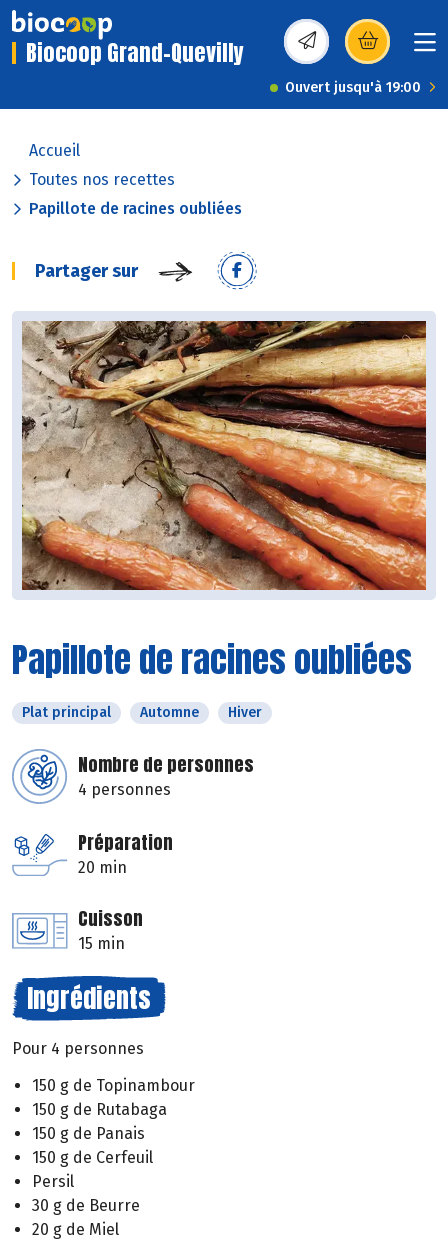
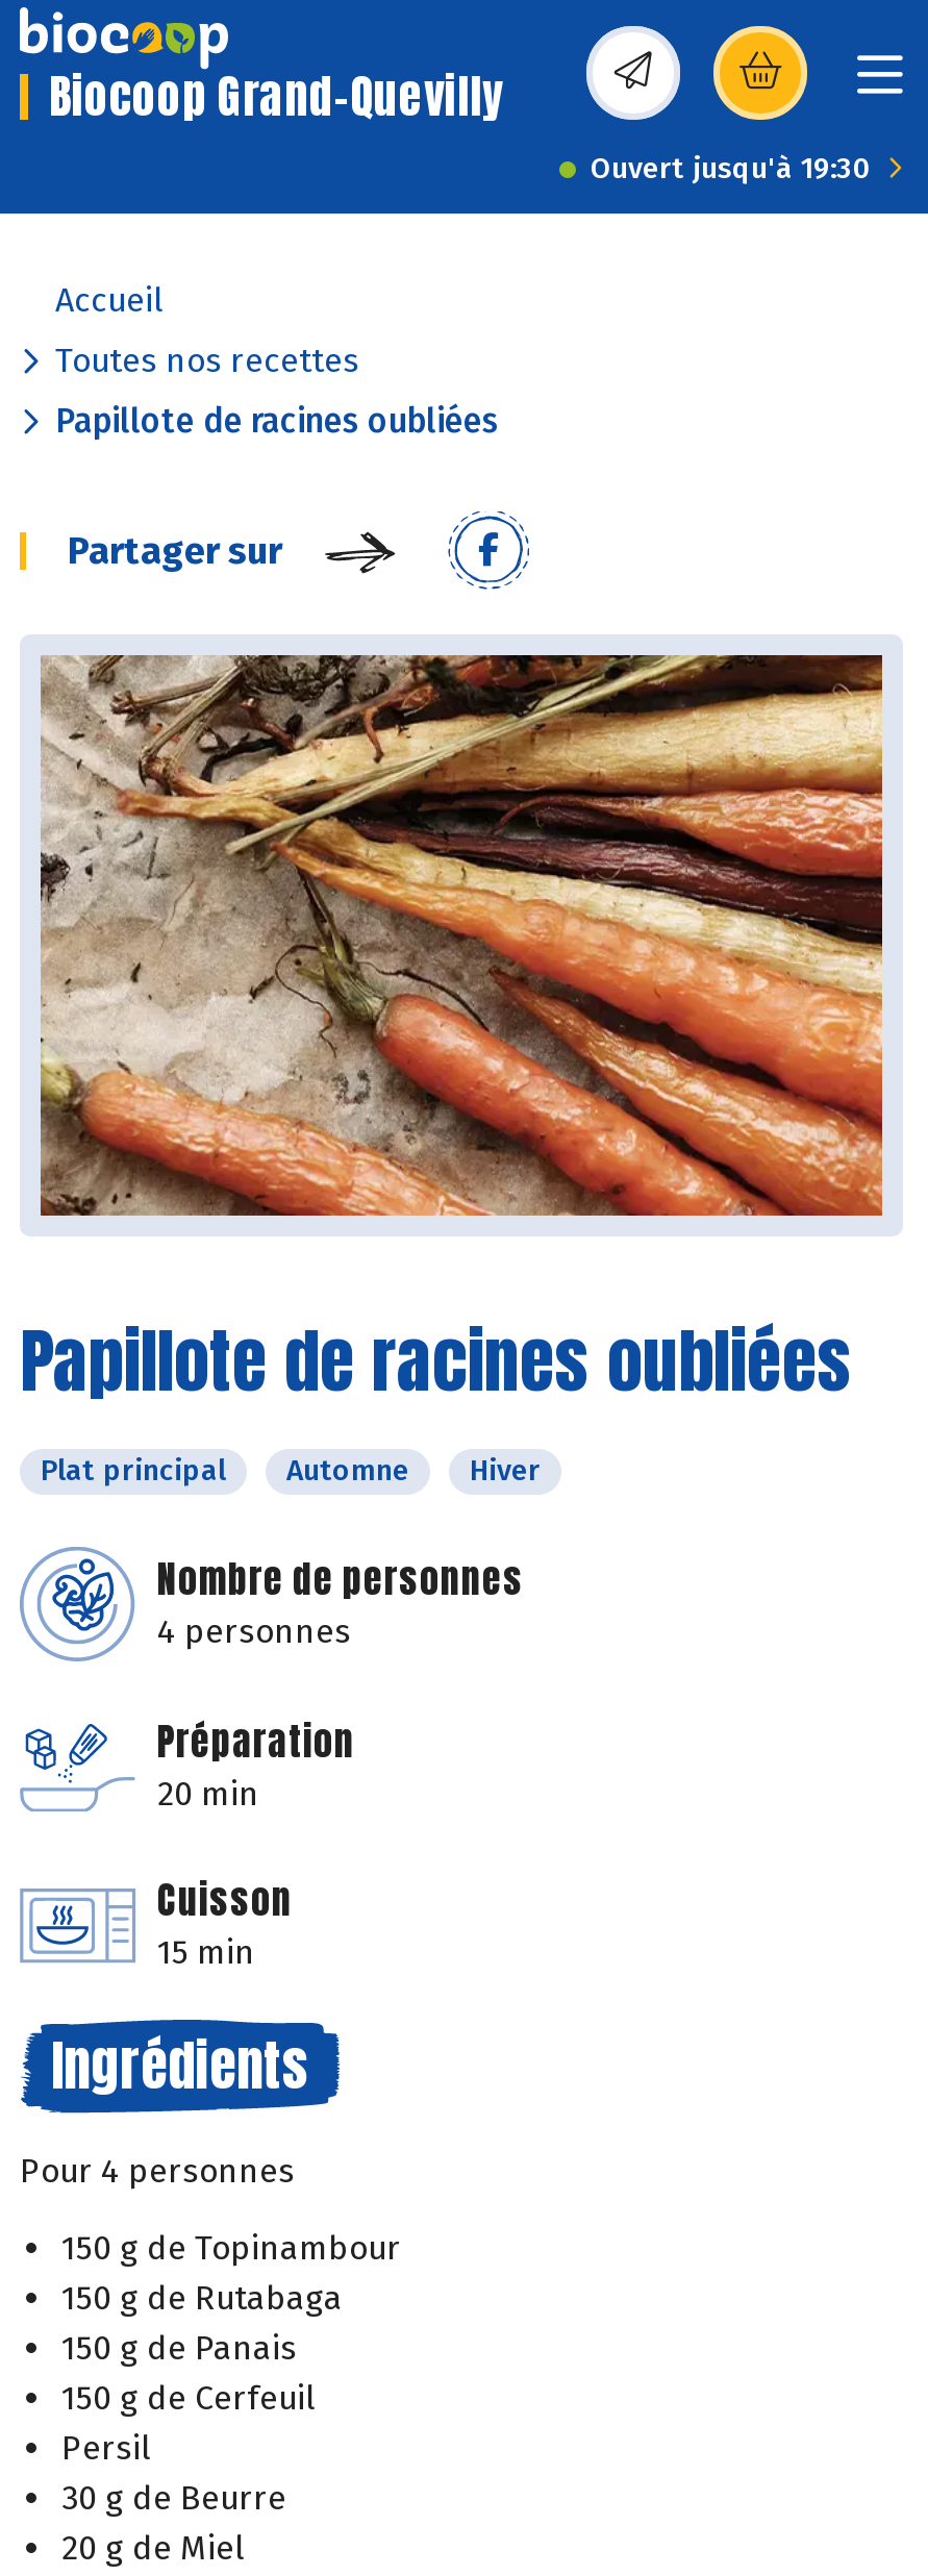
[285,79,421,96] Ouvert jusqu'à 19:00 -> [591,151,872,186] Ouvert jusqu'à 19:30

